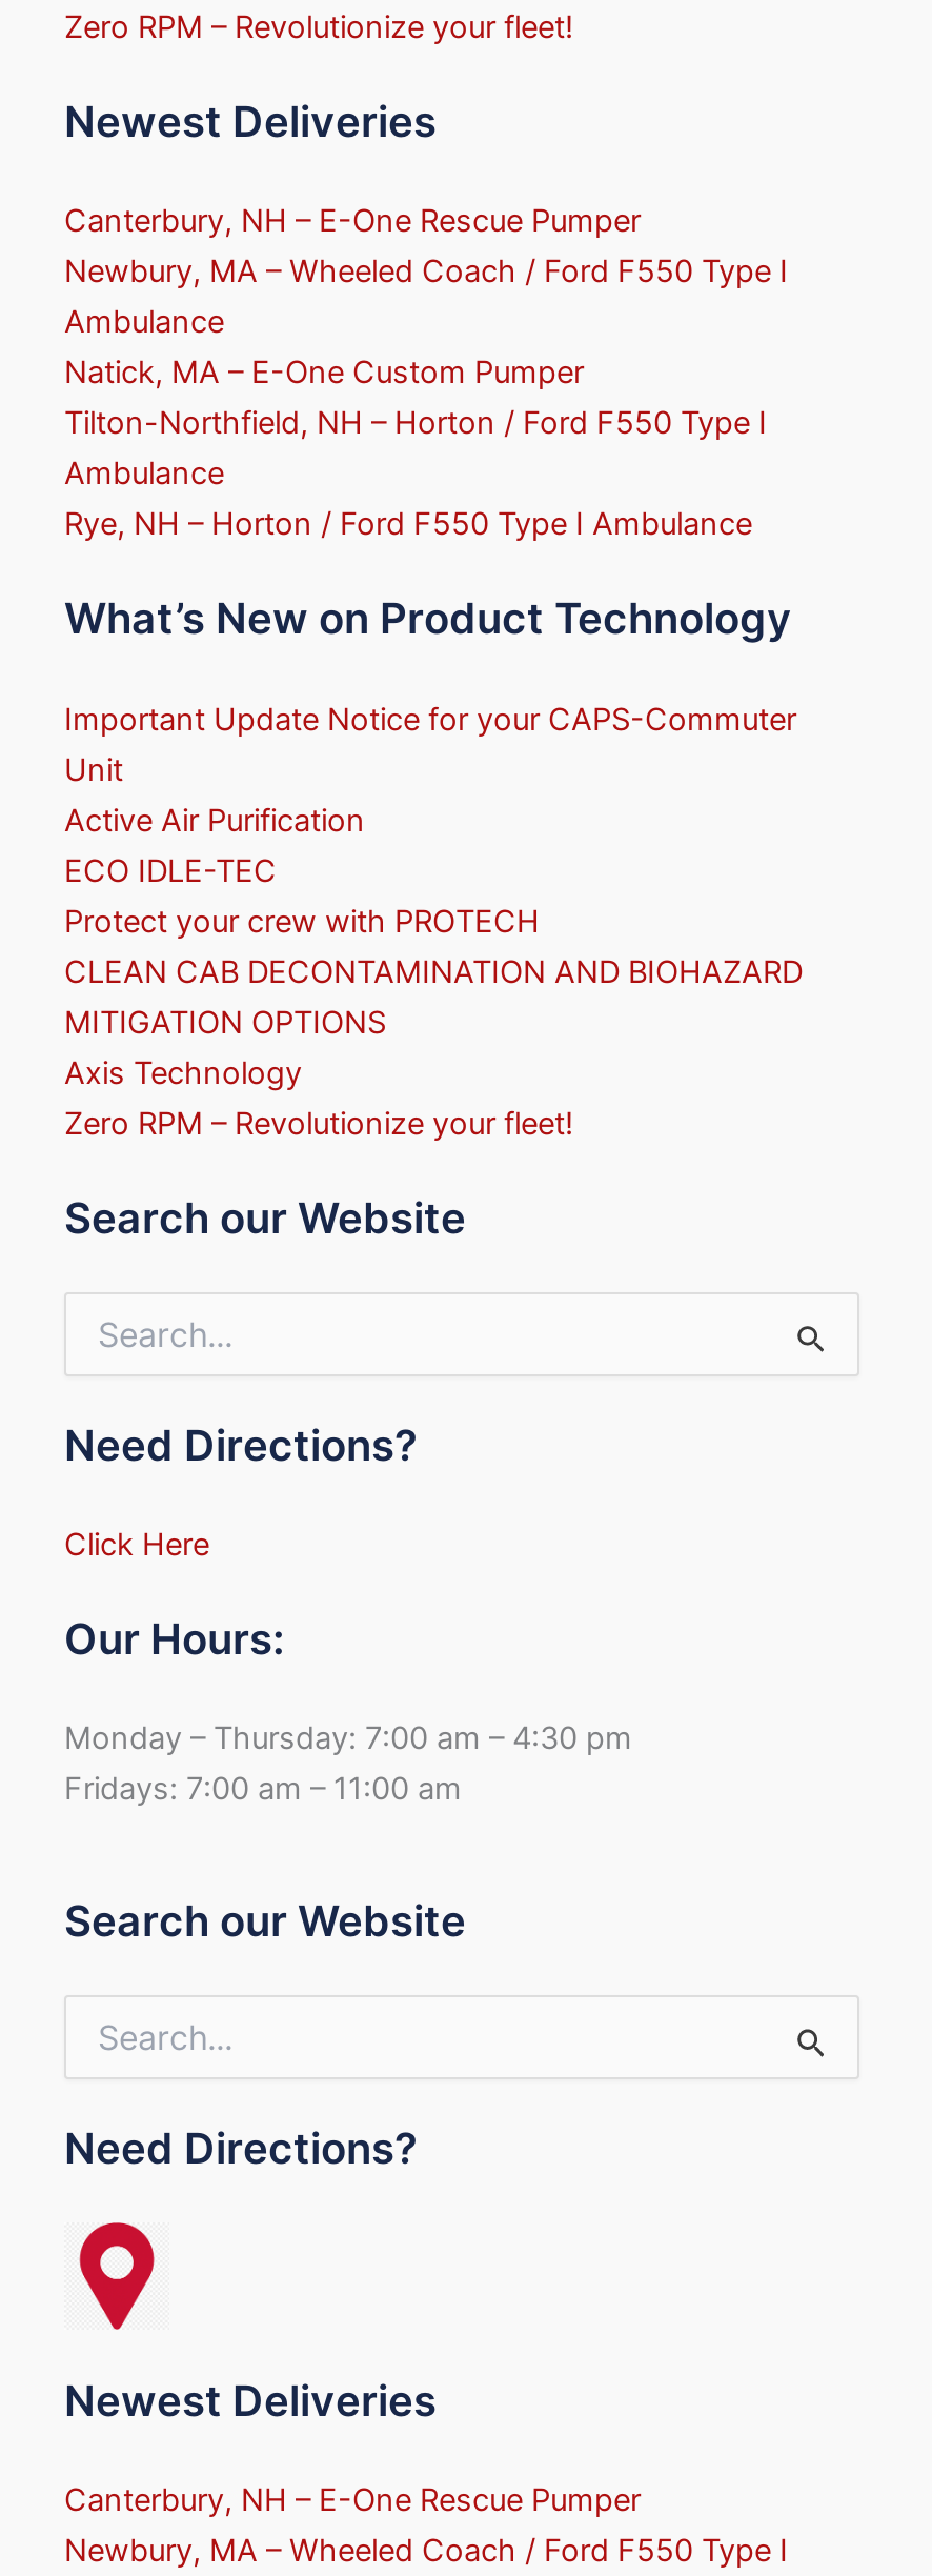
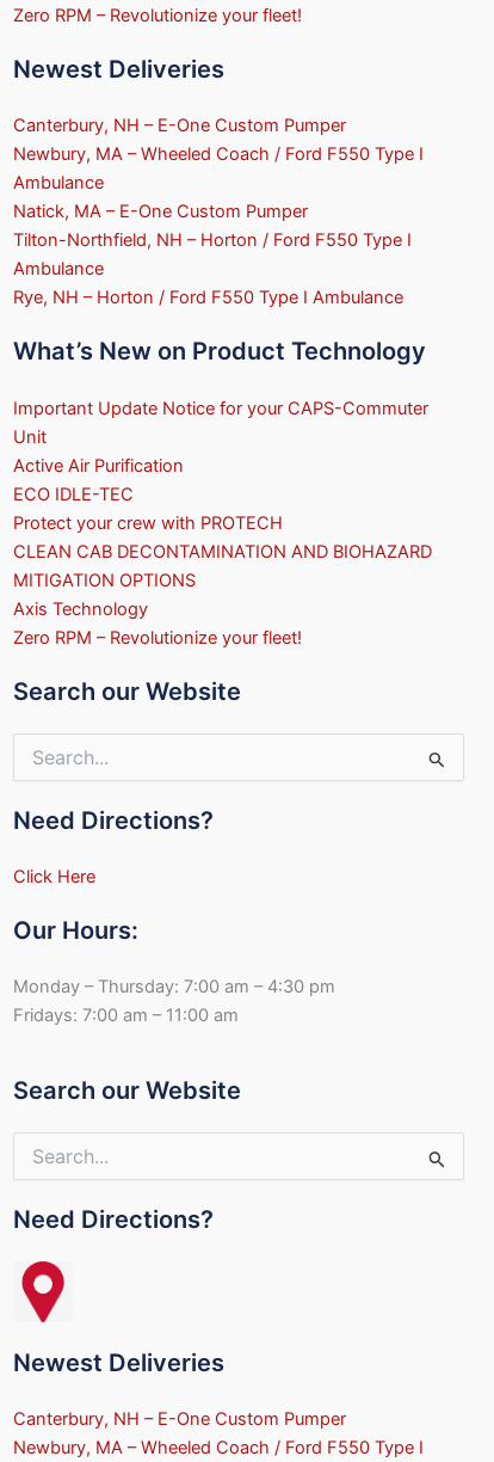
[64,202,641,240] Canterbury, NH – E-One Rescue Pumper -> [13,115,346,136] Canterbury, NH – E-One Custom Pumper
[64,2481,641,2519] Canterbury, NH – E-One Rescue Pumper -> [13,1408,346,1429] Canterbury, NH – E-One Custom Pumper

